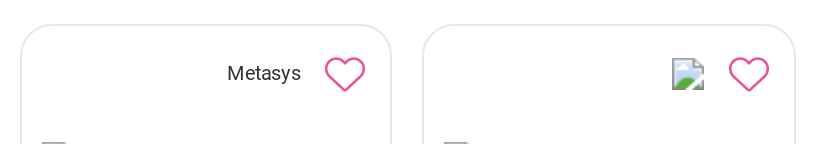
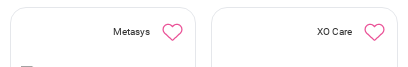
none -> [317,26,352,37] XO Care

